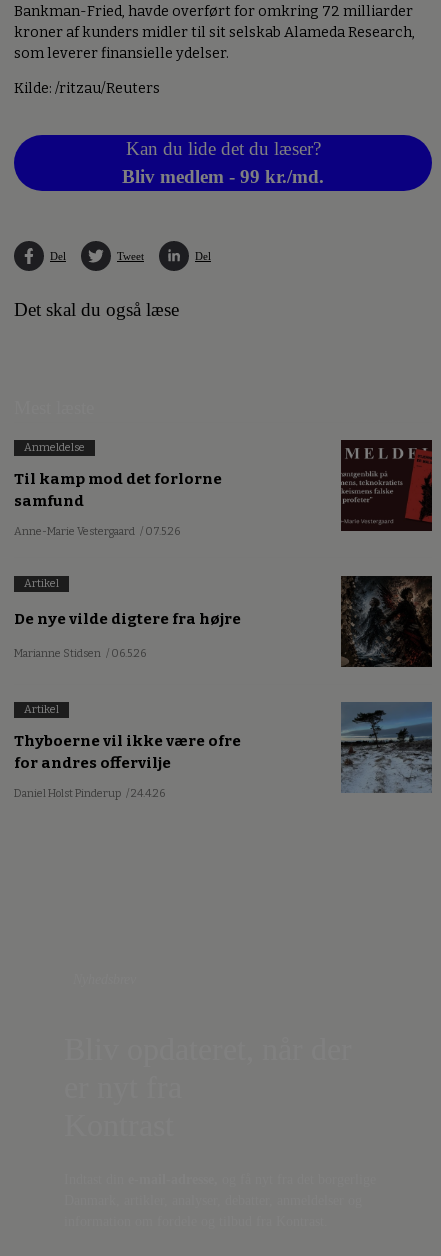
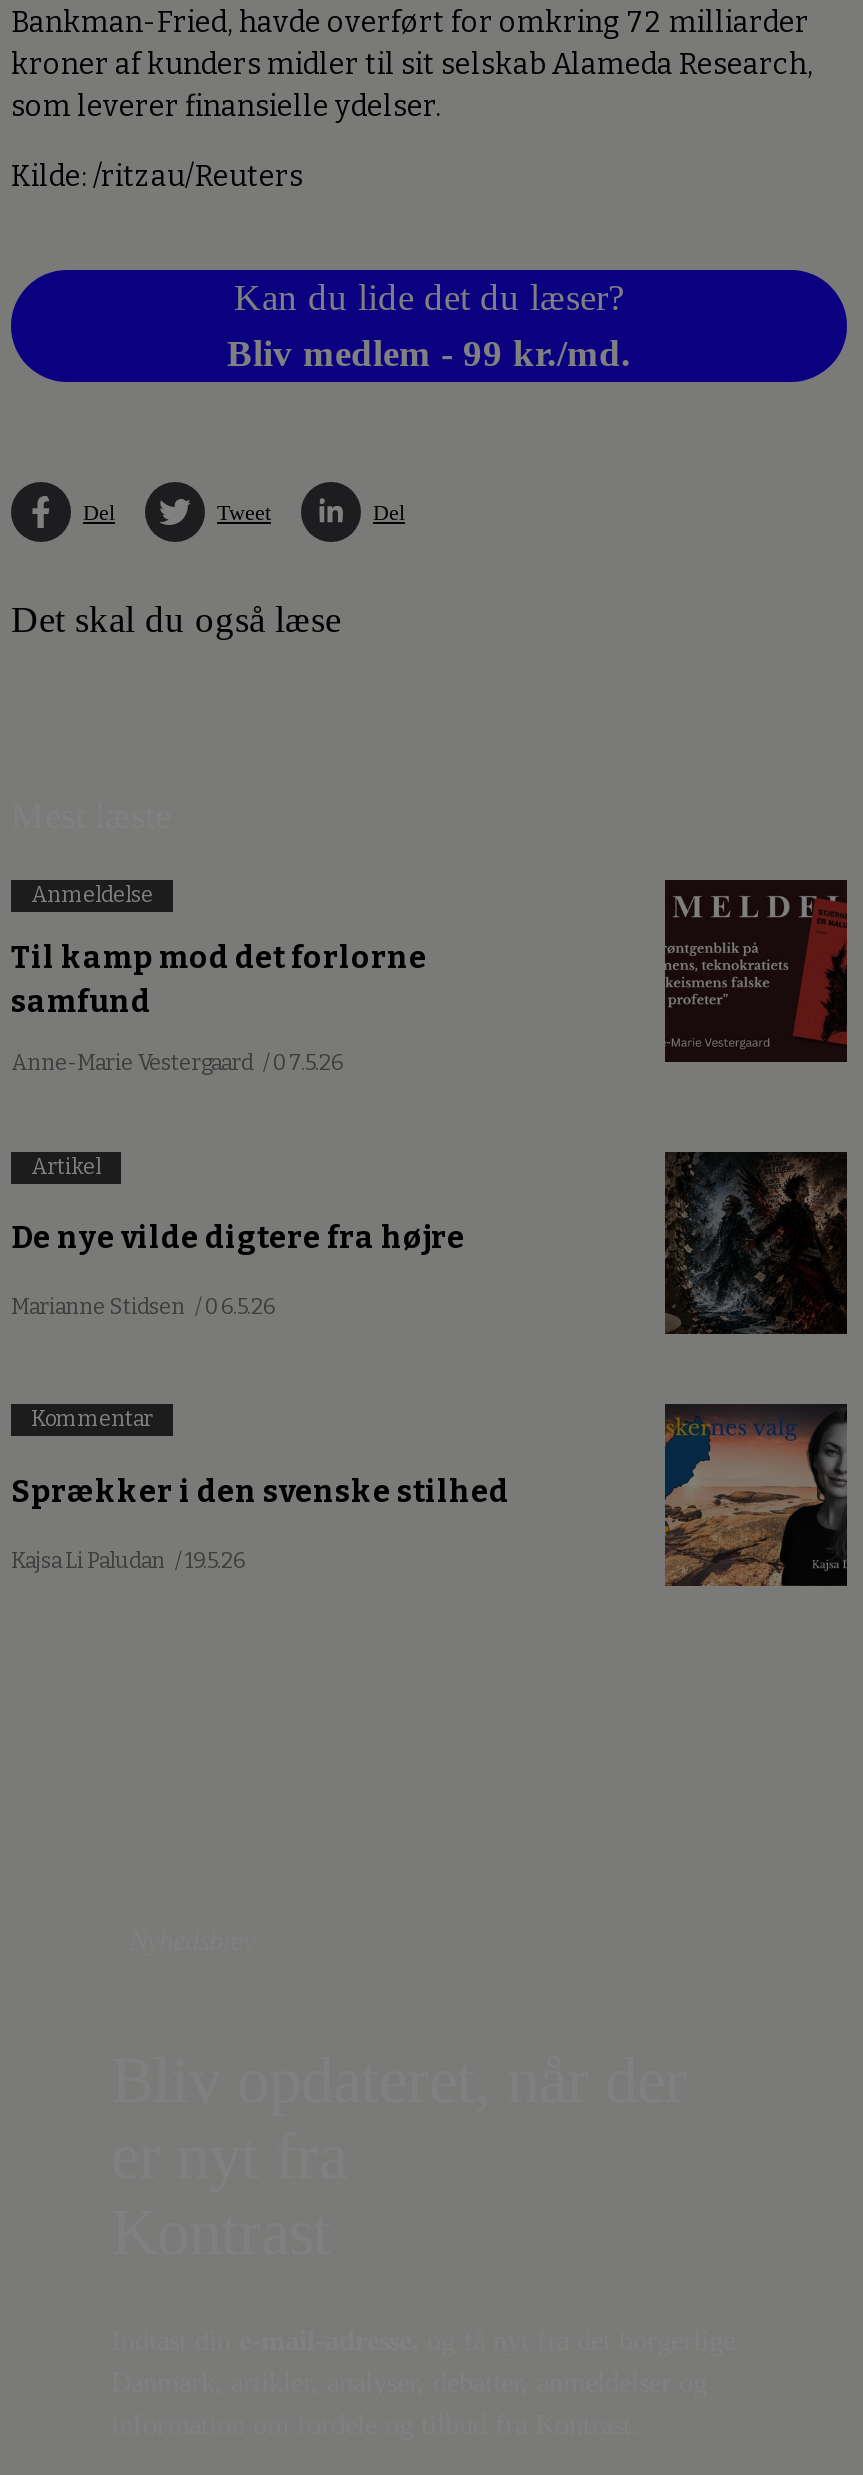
[24,703,59,716] Artikel -> [31,1406,153,1432] Kommentar
[341,703,432,794] [image] -> [663,1404,849,1588] [image]
[14,732,241,772] Thyboerne vil ikke være ofre | for andres offervilje -> [11,1473,509,1509] Sprækker i den svenske stilhed
[14,787,165,800] Daniel Holst Pinderup / 24.4.26 -> [11,1548,245,1574] Kajsa Li Paludan / 19.5.26

